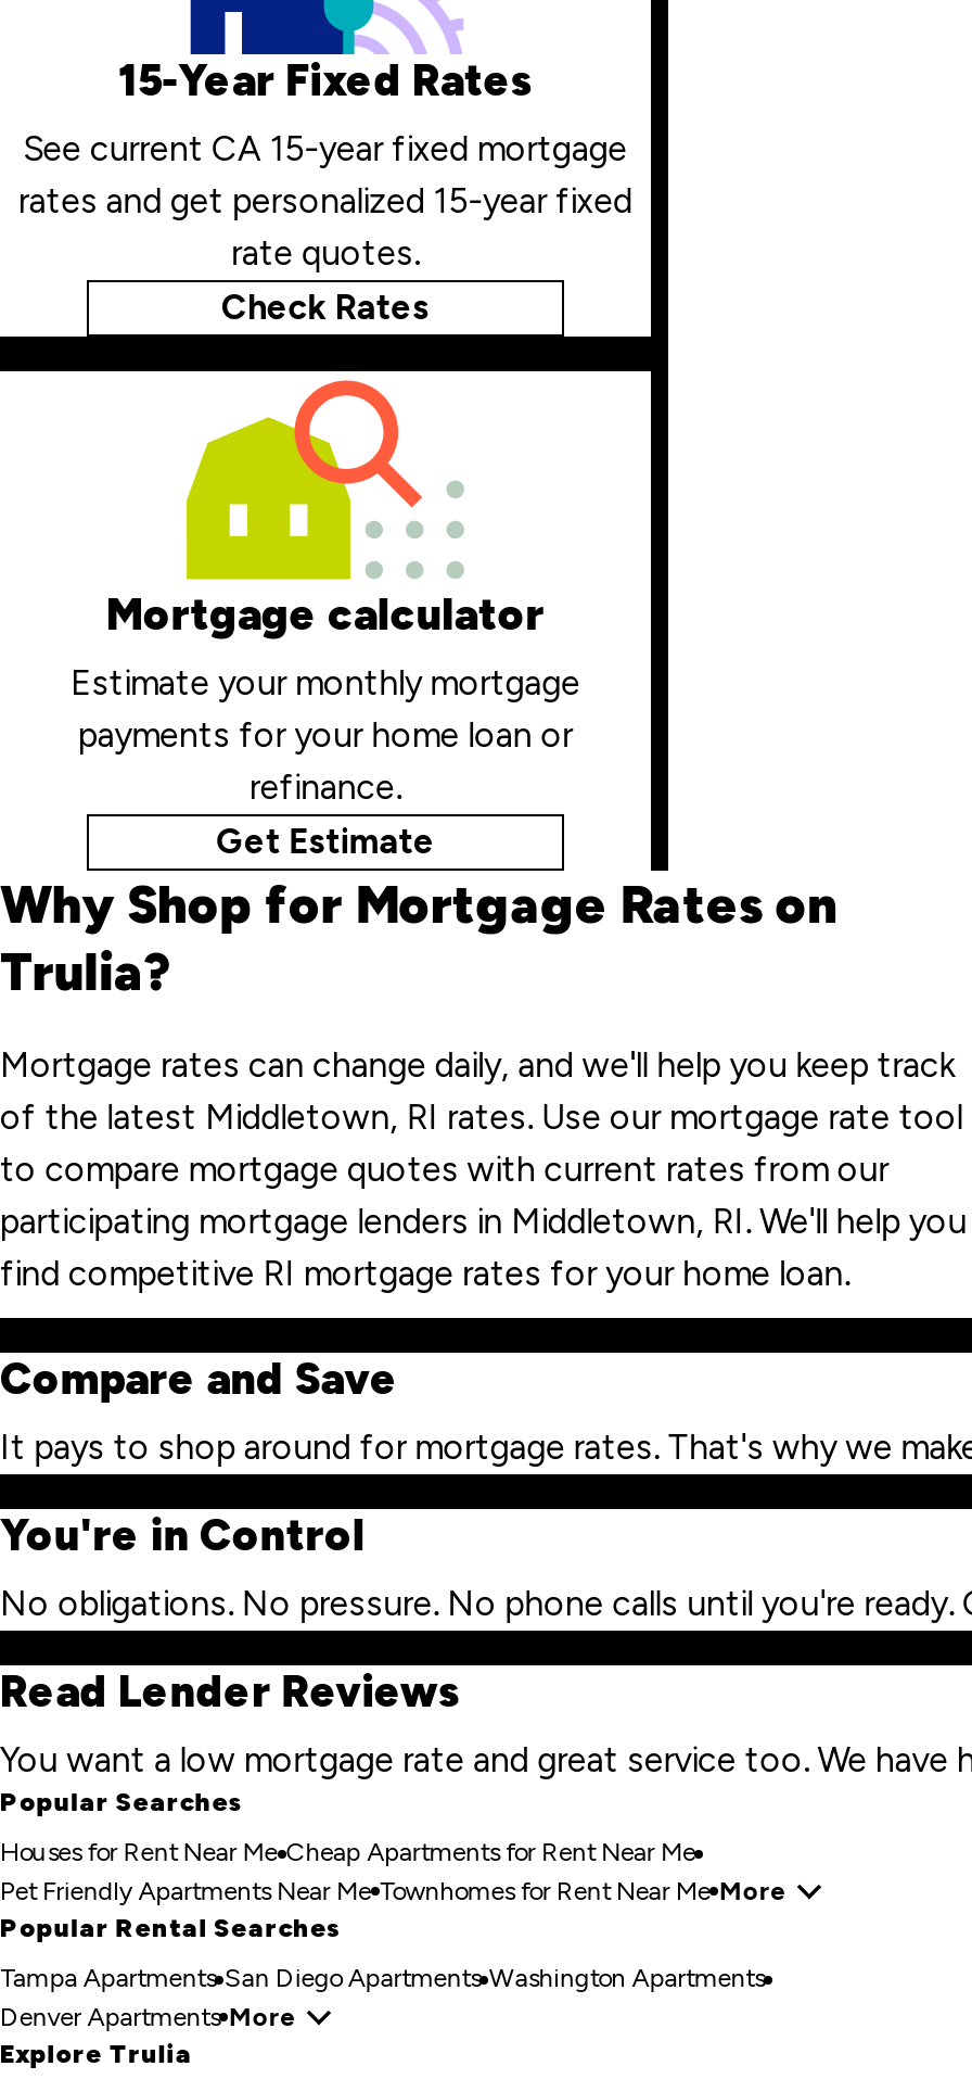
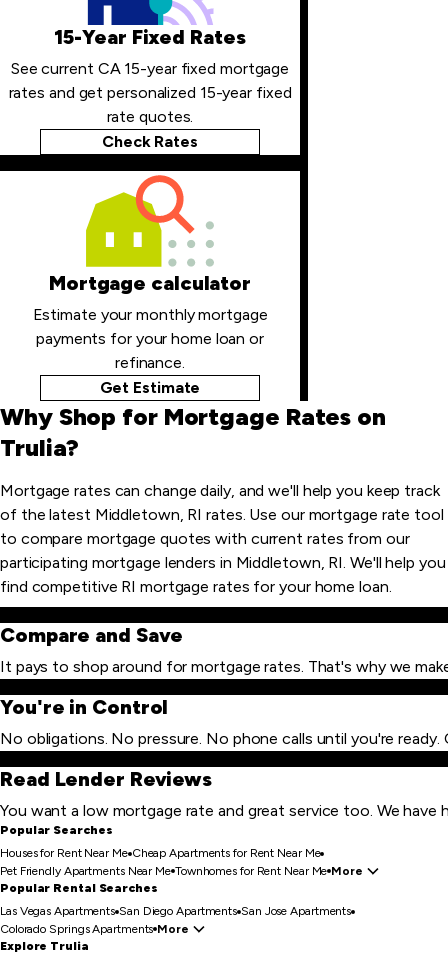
[0,1963,764,2031] Tampa Apartments San Diego Apartments Washington Apartments | Denver Apartments More -> [0,904,351,935] Las Vegas Apartments San Diego Apartments San Jose Apartments | Colorado Springs Apartments More

